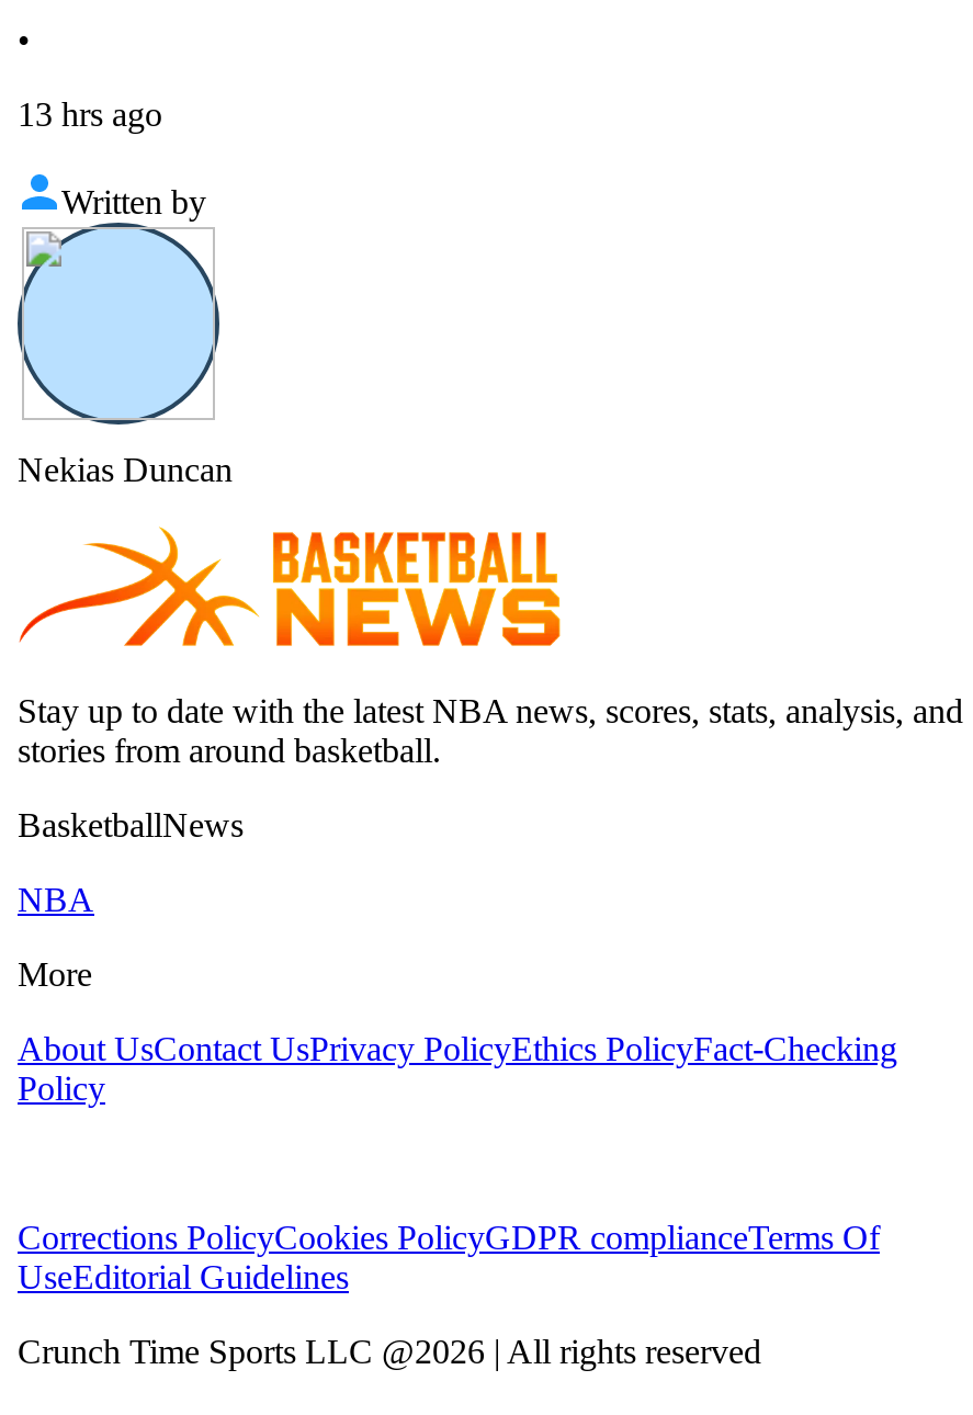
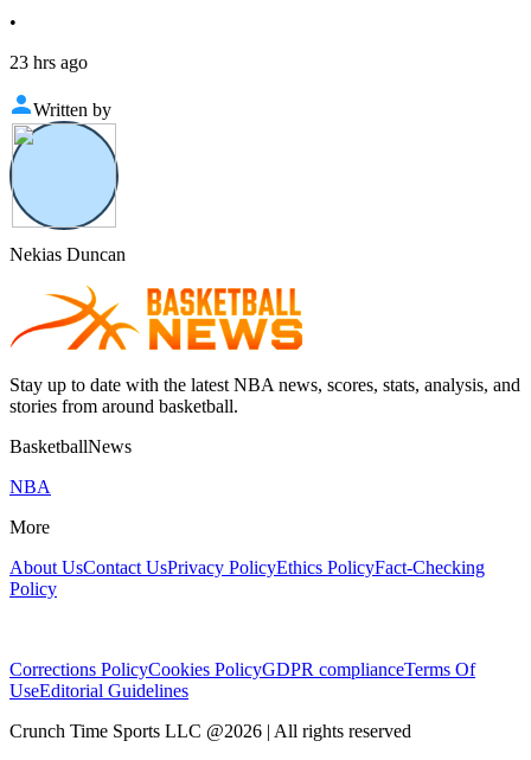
[18,96,162,133] 13 hrs ago -> [9,52,88,72] 23 hrs ago

